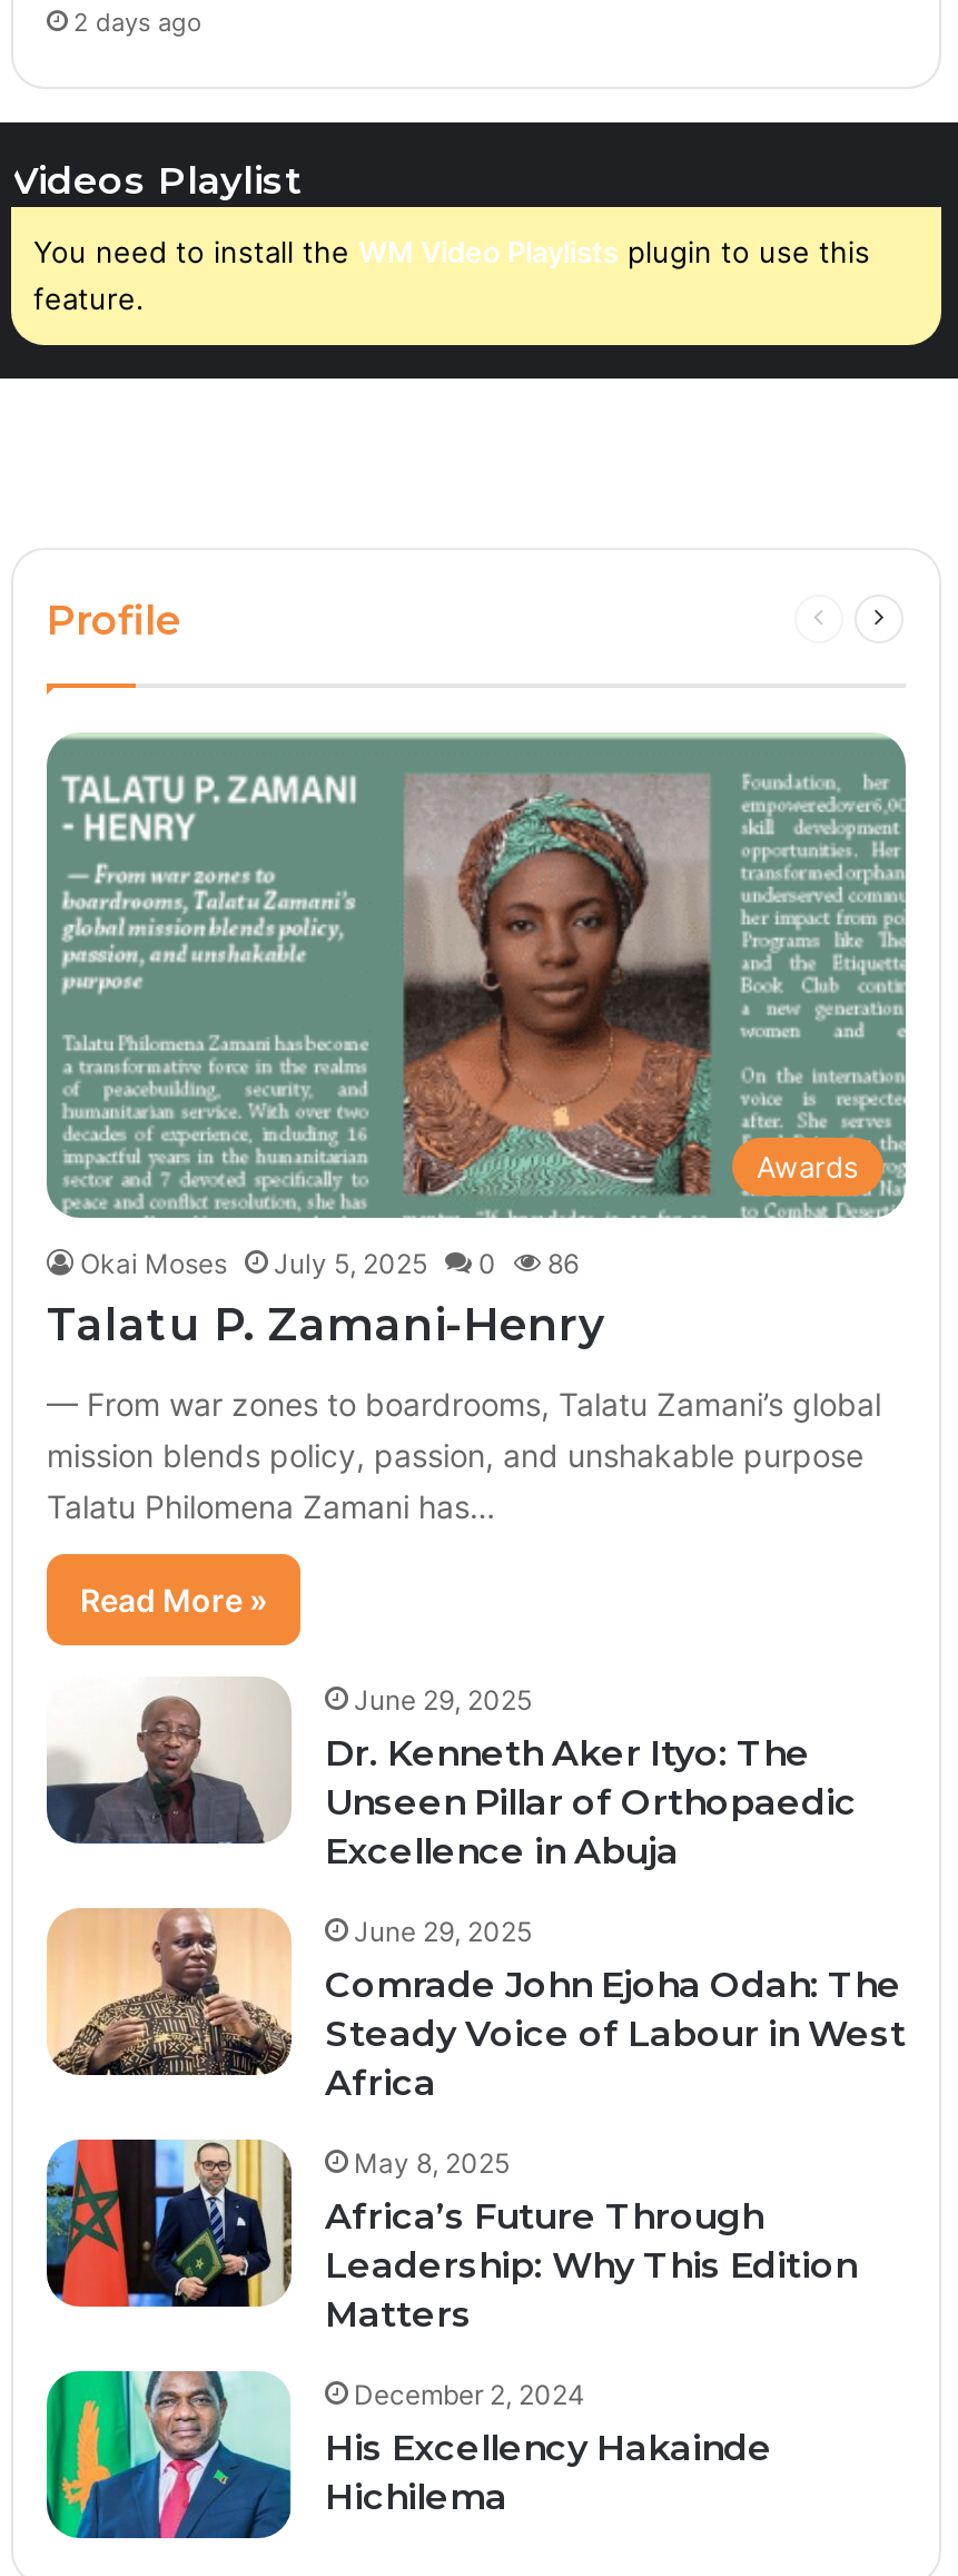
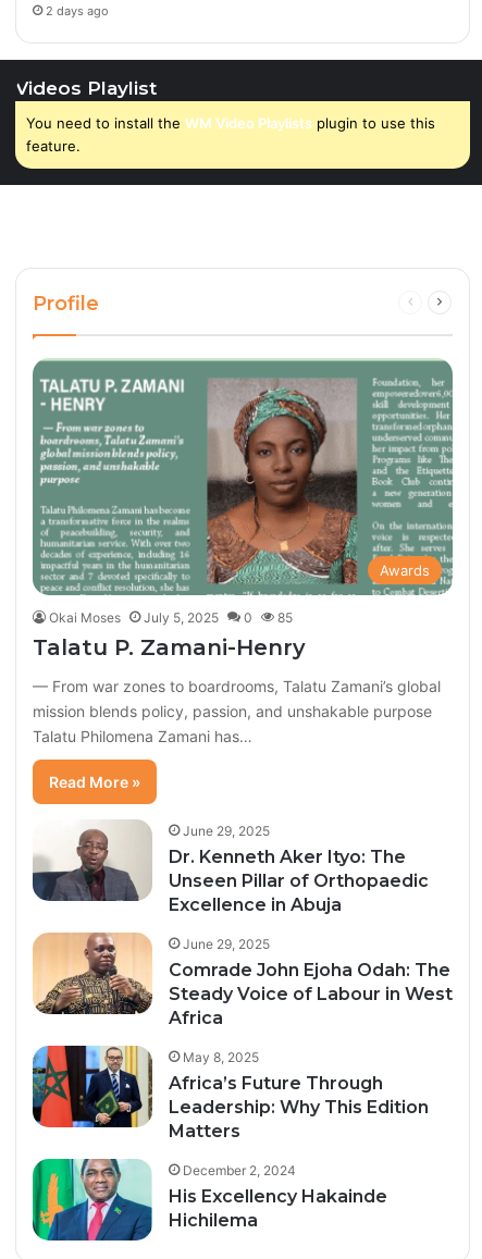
[80,1247,579,1281] Okai Moses July 5, 2025 0 86 -> [49,610,293,626] Okai Moses July 5, 2025 0 85

